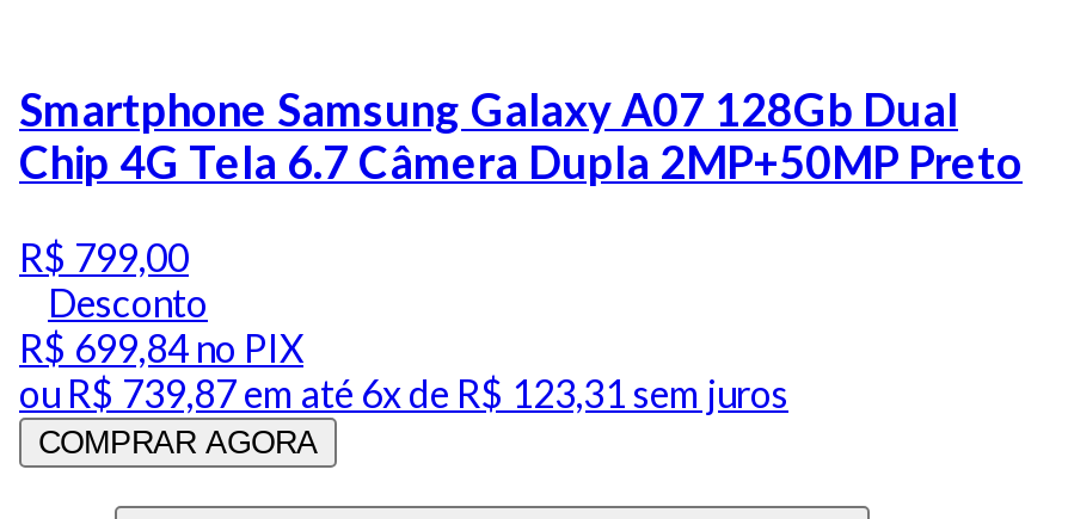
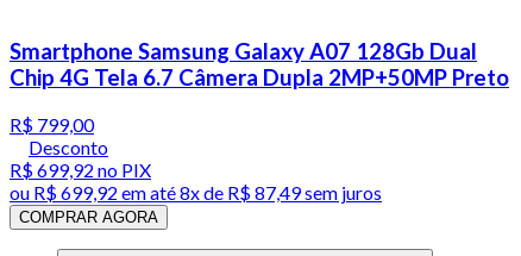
[19,325,303,370] R$ 699,84 no PIX -> [10,158,151,181] R$ 699,92 no PIX
[19,370,788,415] ou R$ 739,87 em até 6x de R$ 123,31 sem juros -> [10,181,382,204] ou R$ 699,92 em até 8x de R$ 87,49 sem juros

